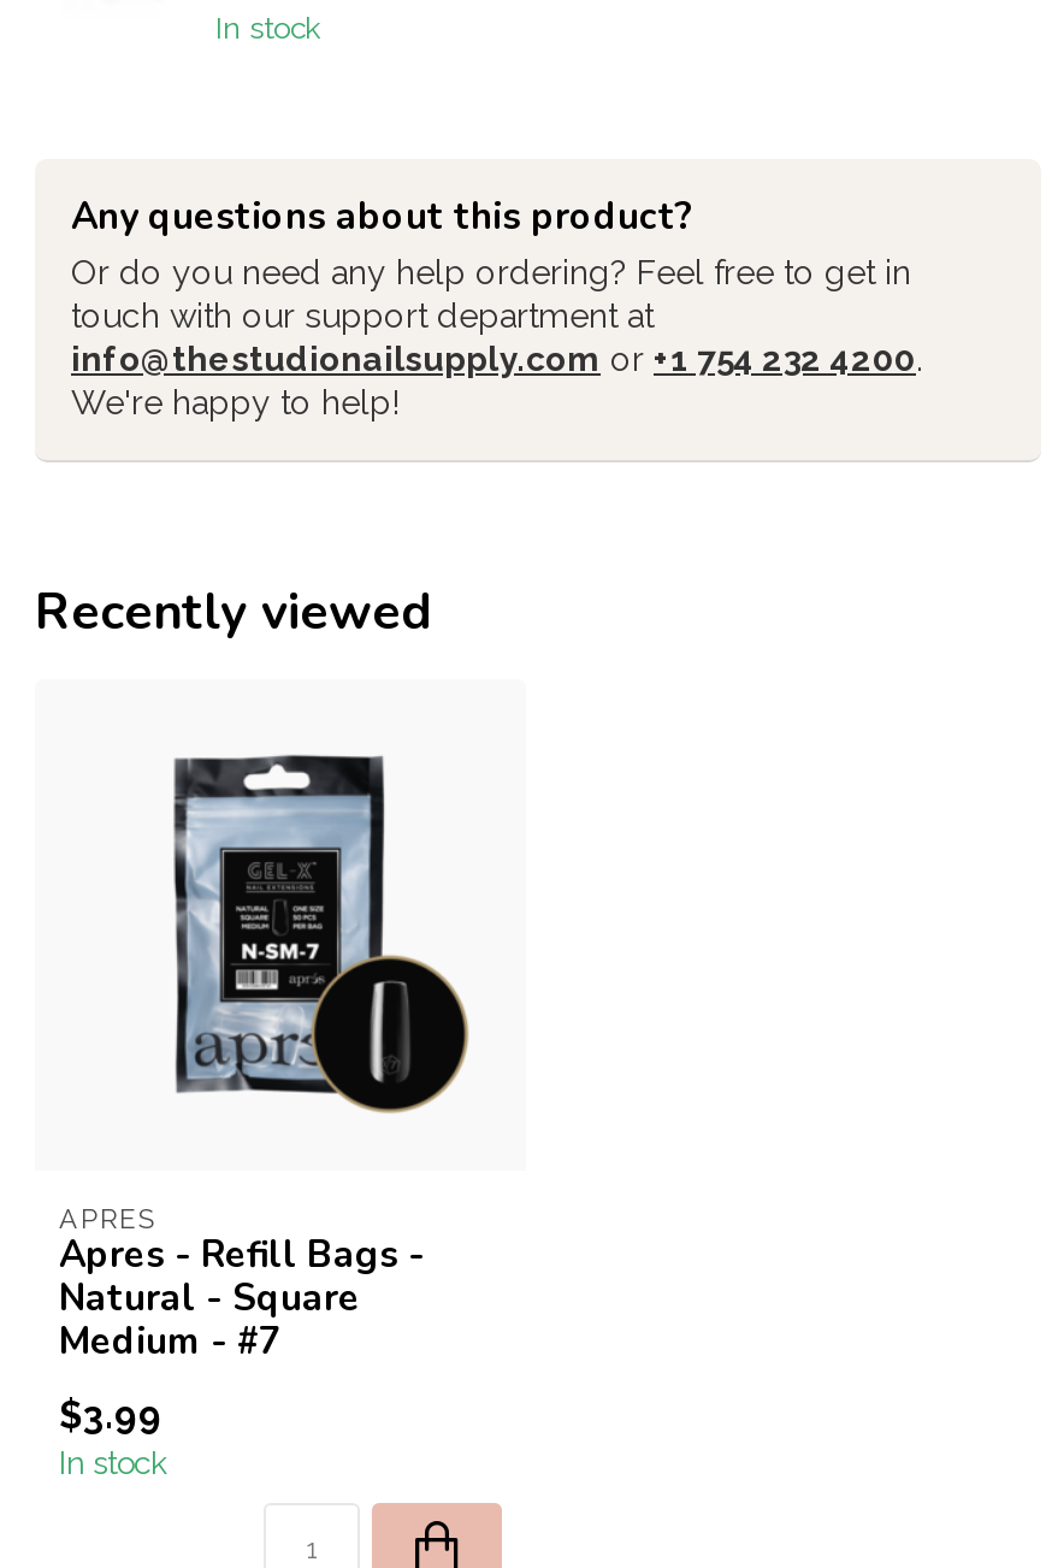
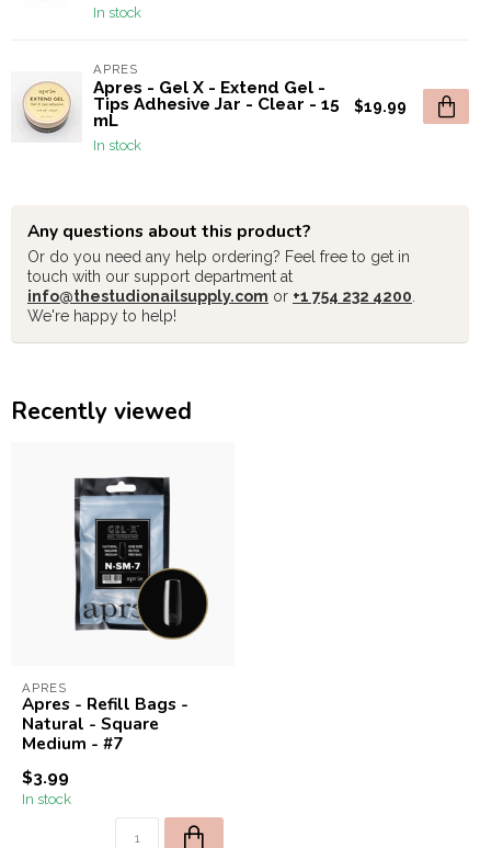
none -> [22,61,340,154] [image] | APRES | Apres - Gel X - Extend Gel - | Tips Adhesive Jar - Clear - 15 | mL | In stock
none -> [354,89,469,124] [image] | $19.99

